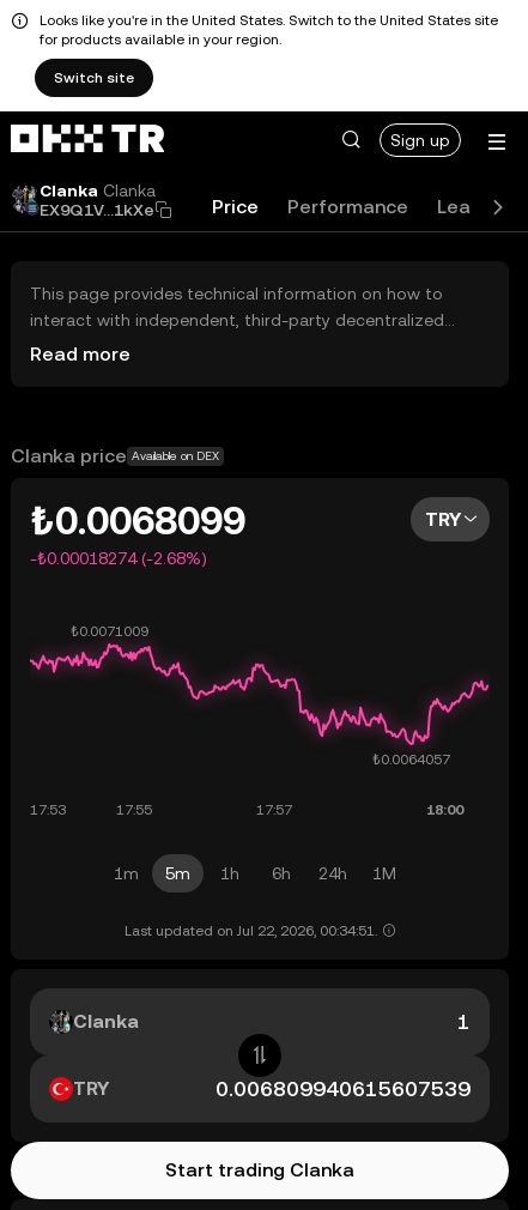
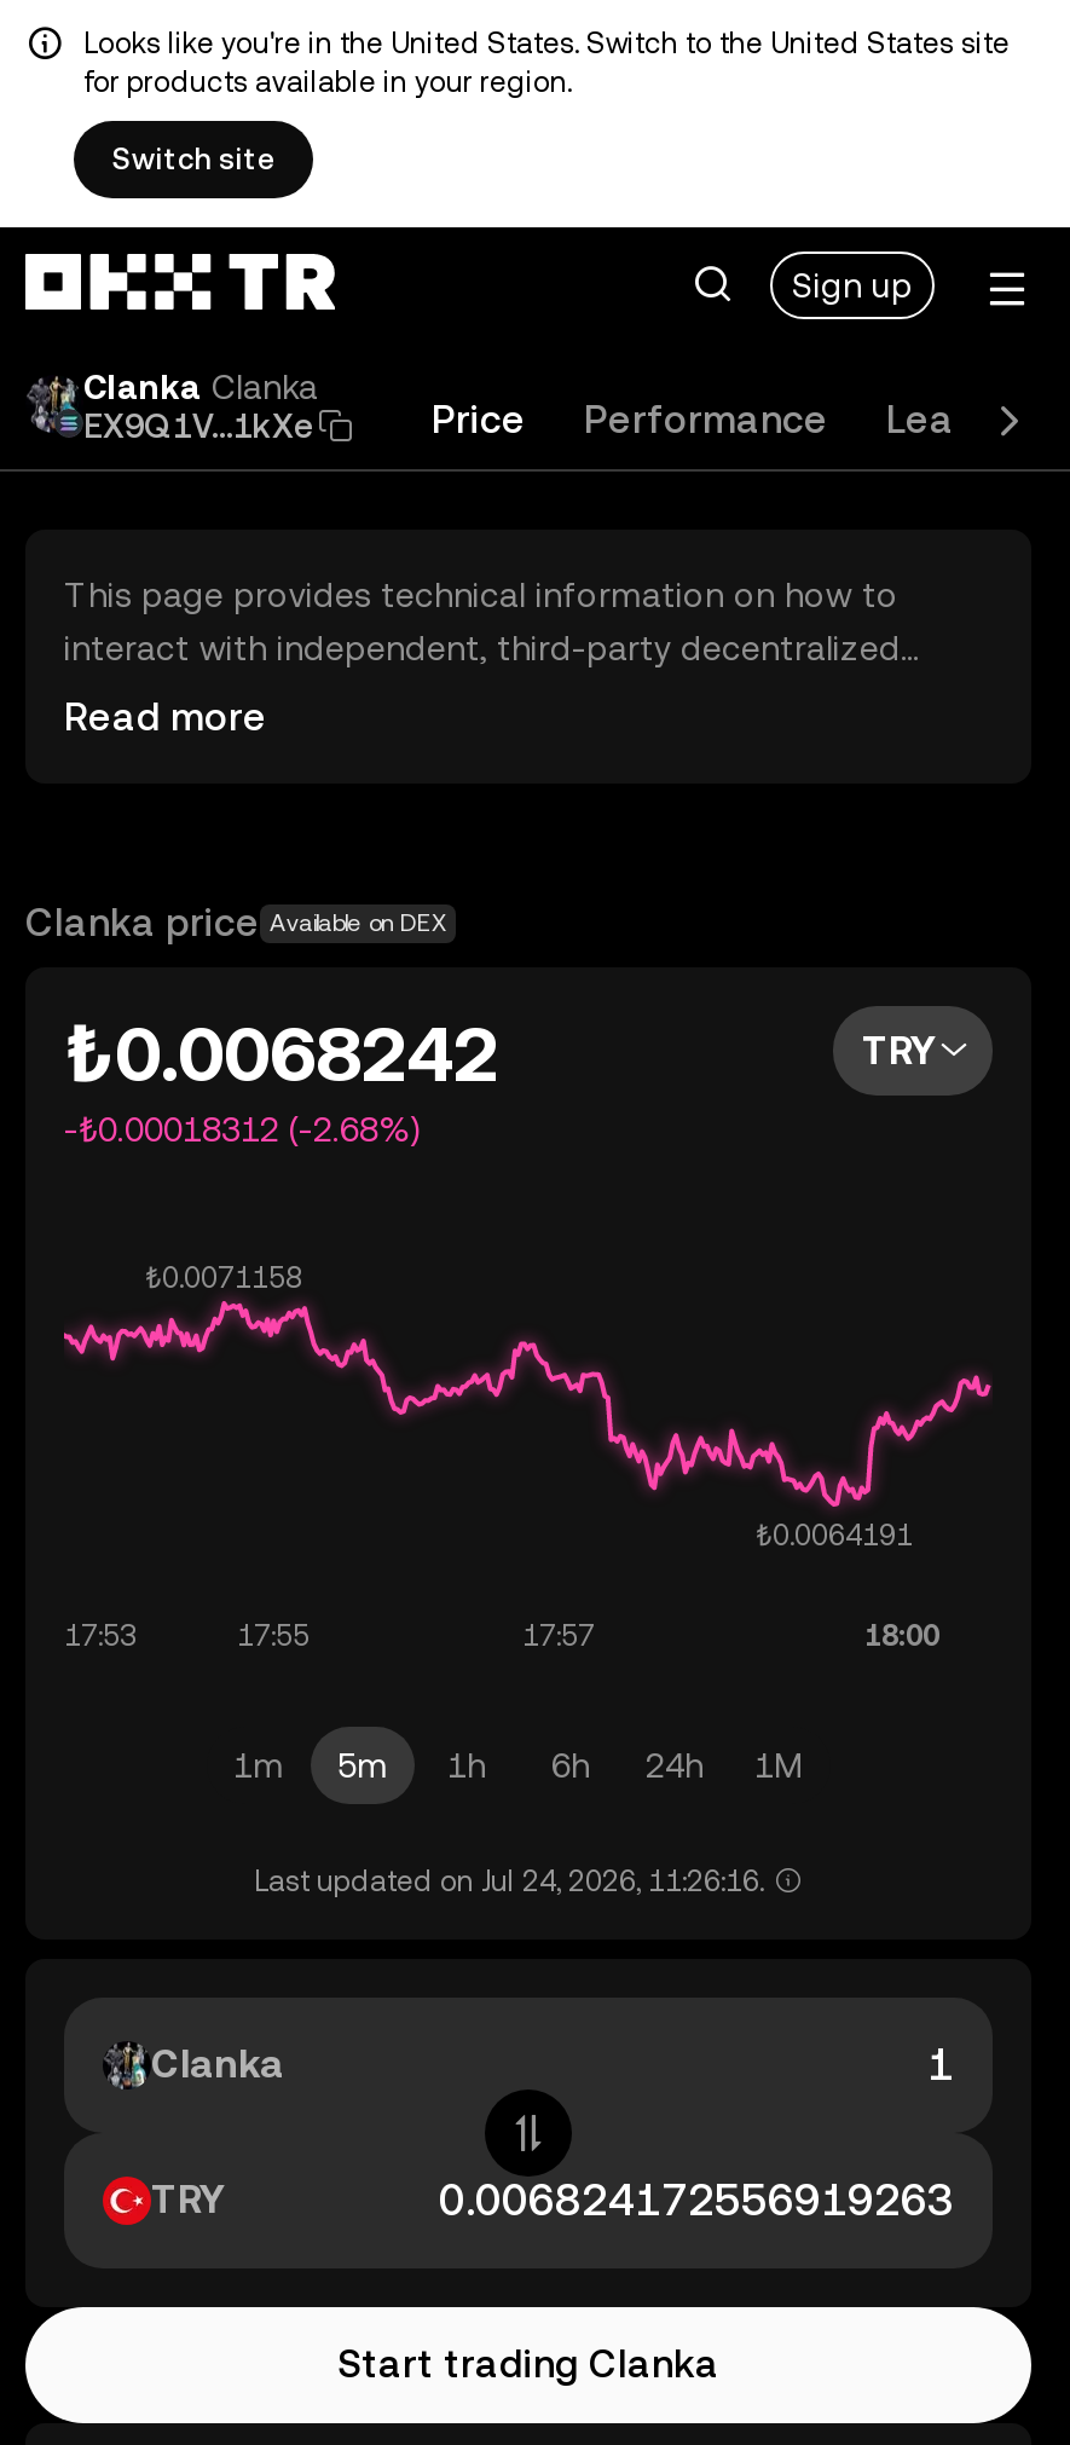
[30,498,245,543] ₺0.0068099 -> [64,1008,499,1098] ₺0.0068242
[30,549,207,568] -₺0.00018274 (-2.68%) -> [64,1110,422,1149] -₺0.00018312 (-2.68%)
[124,922,377,939] Last updated on Jul 22, 2026, 00:34:51. -> [254,1865,764,1898] Last updated on Jul 24, 2026, 11:26:16.

